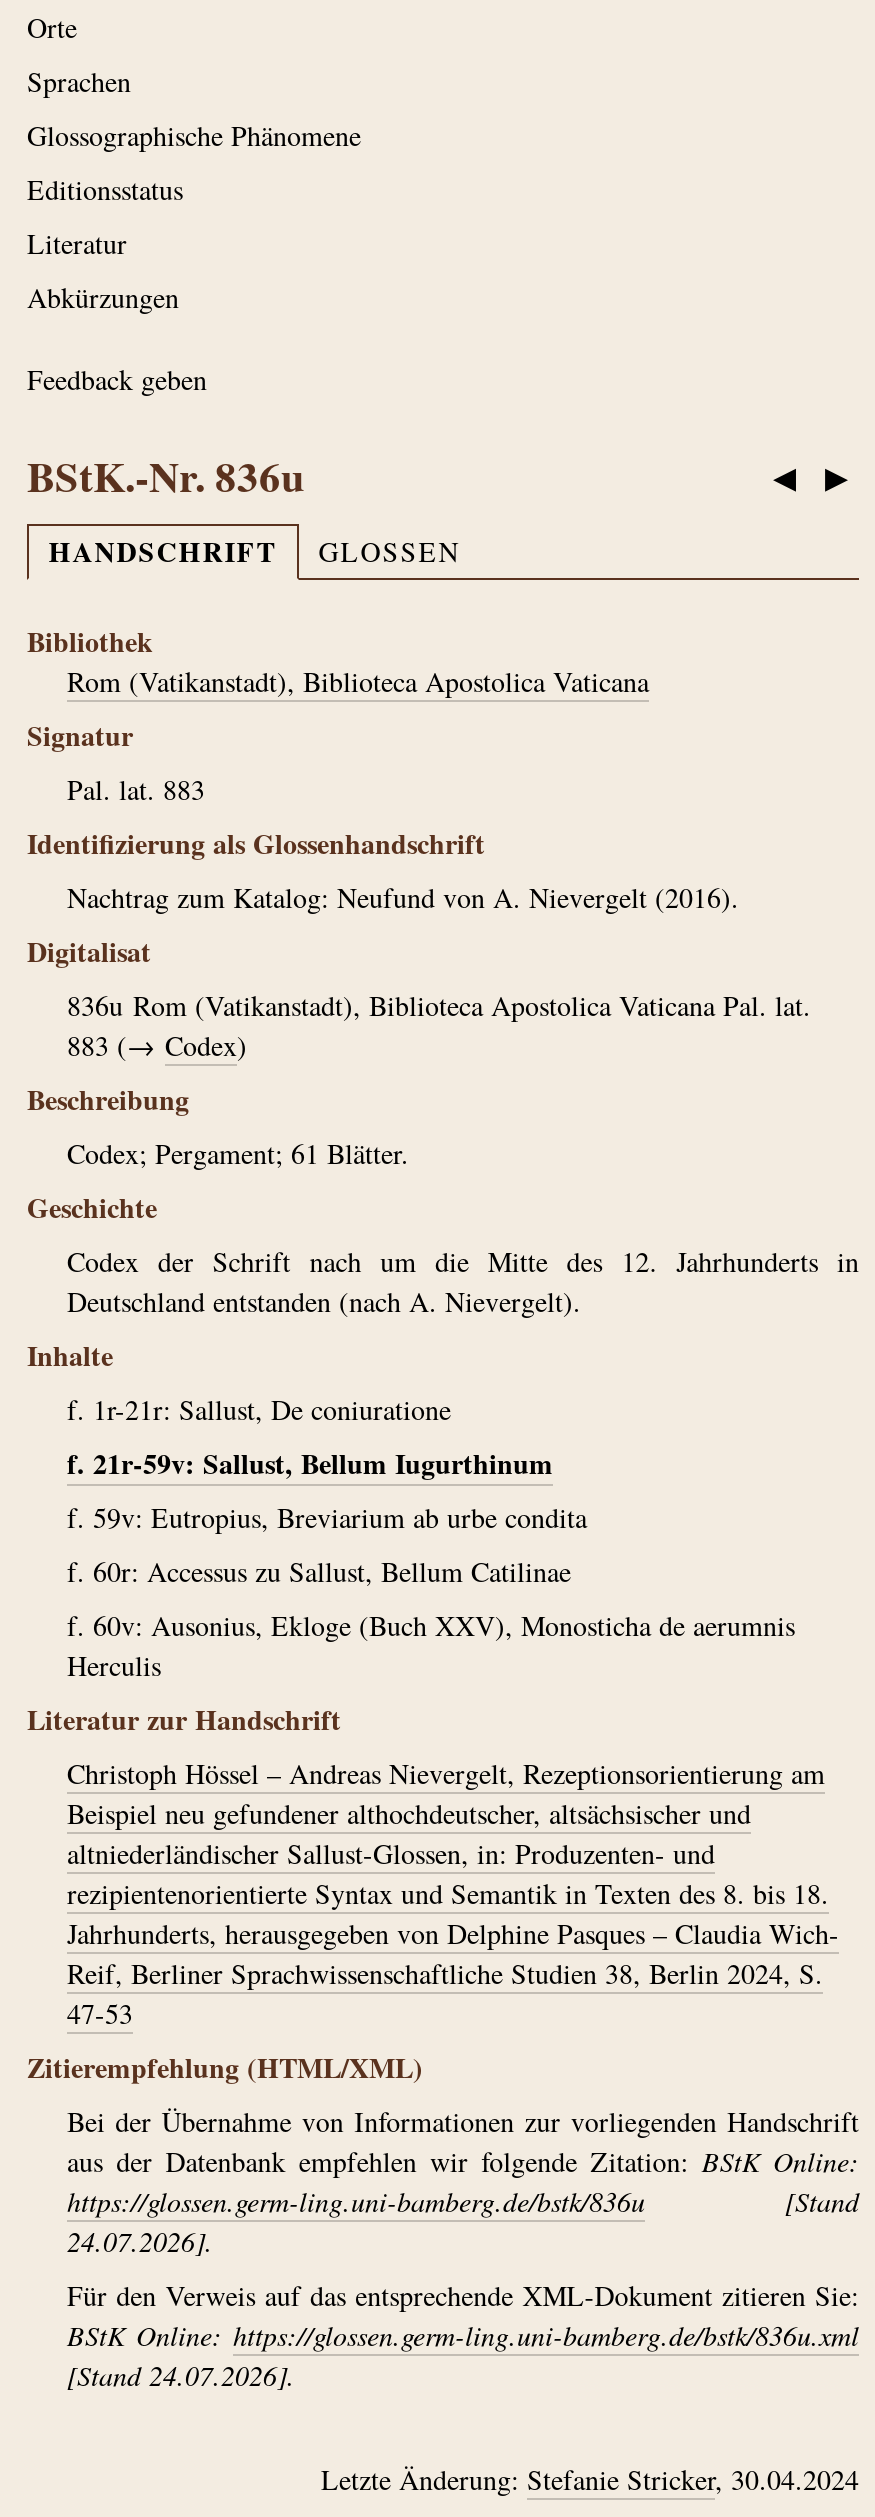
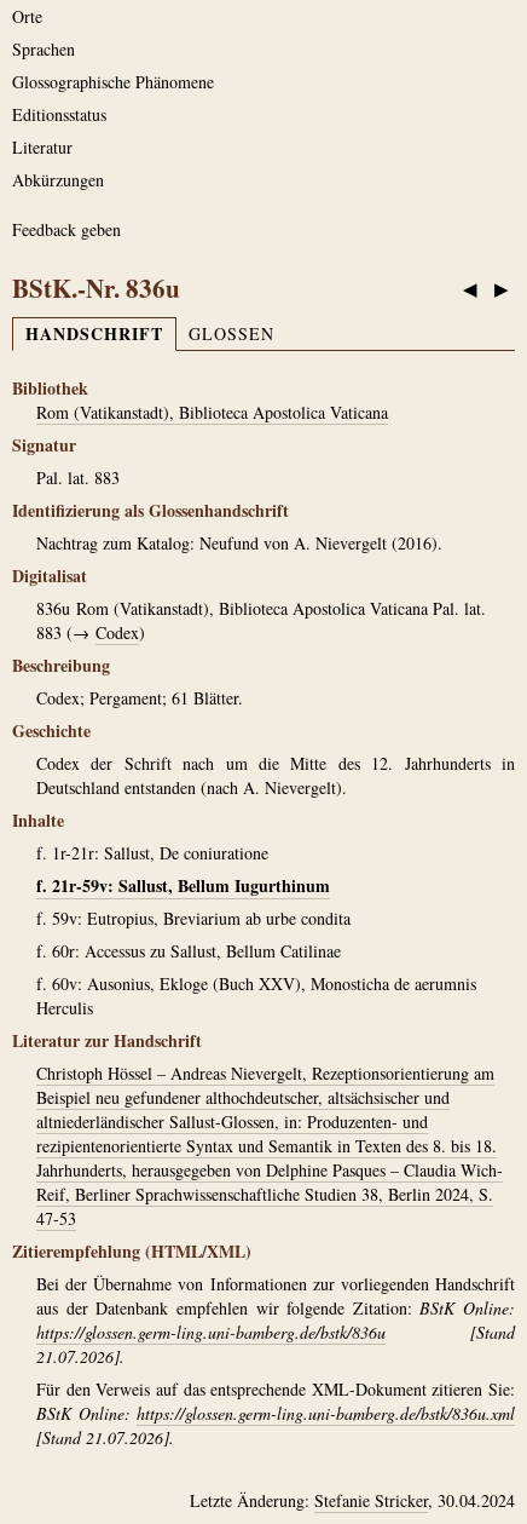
[67,2222,213,2260] 24.07.2026]. -> [36,1345,124,1368] 21.07.2026].
[67,2356,295,2394] [Stand 24.07.2026]. -> [36,1426,174,1449] [Stand 21.07.2026].

